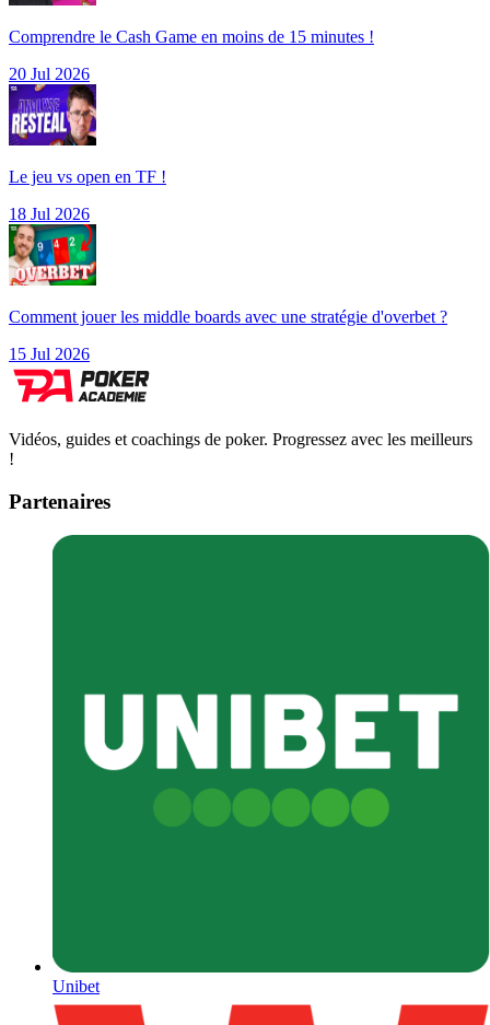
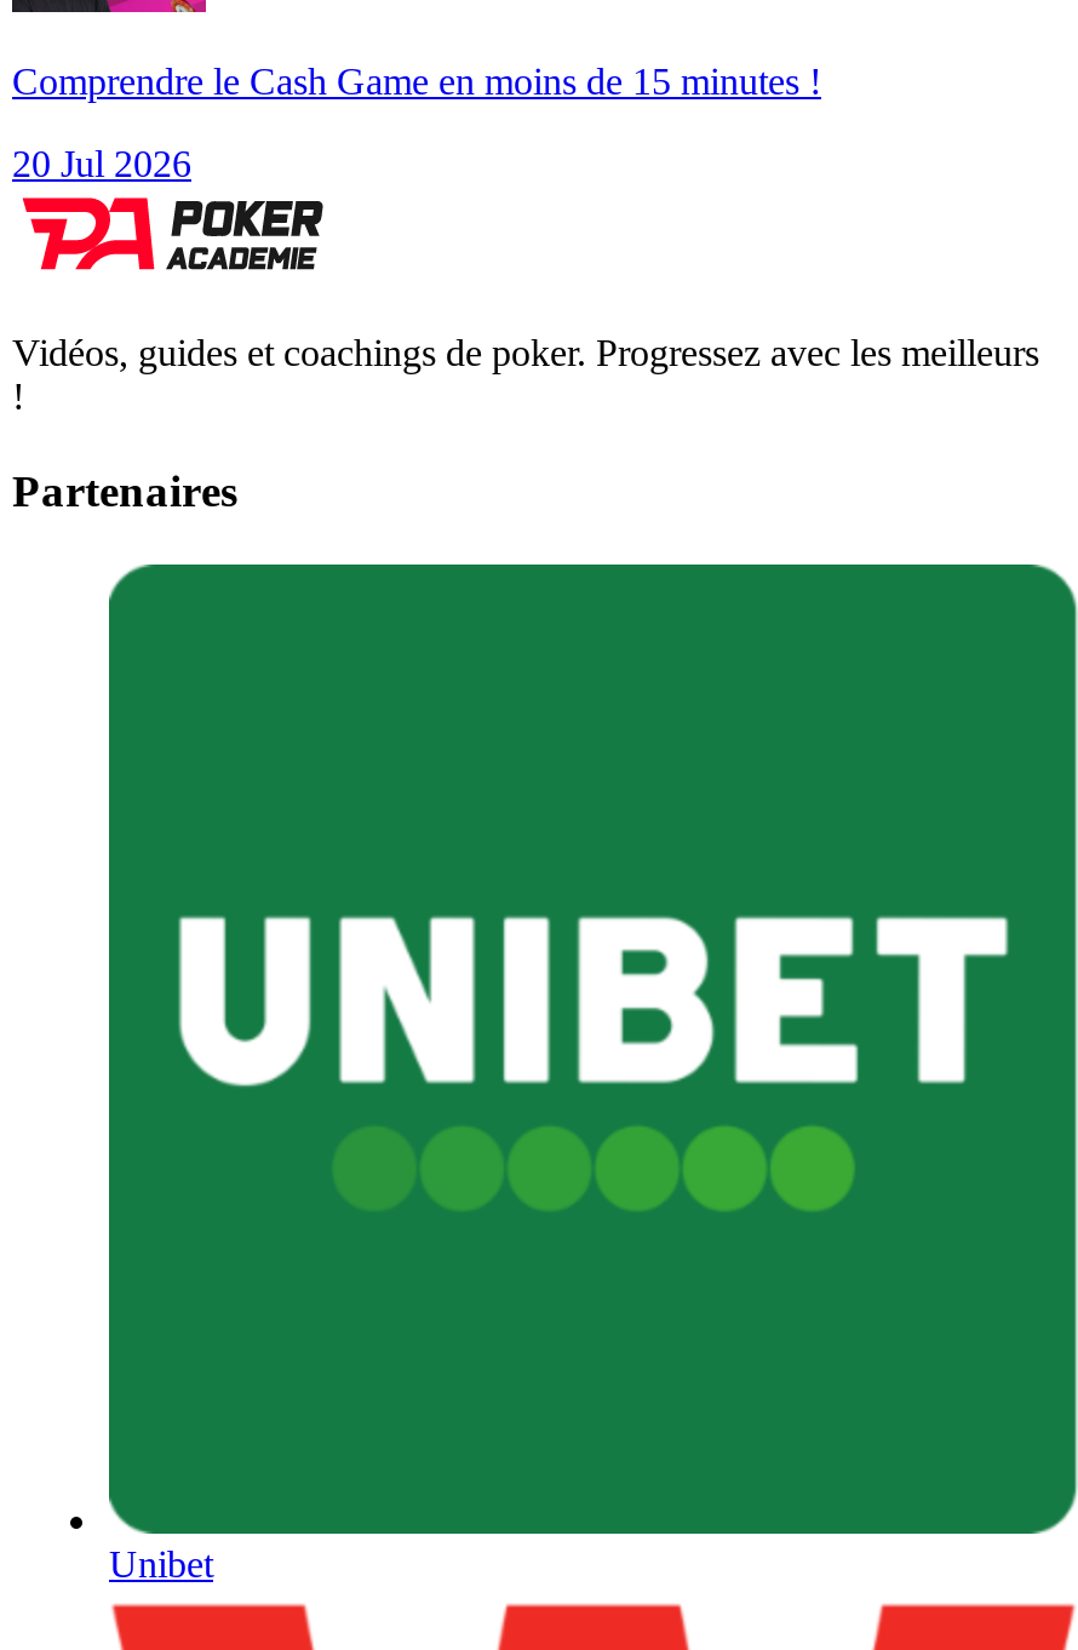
[8,83,166,223] [image] | Le jeu vs open en TF ! | 18 Jul 2026 -> none
[9,232,447,363] [image] | Comment jouer les middle boards avec une stratégie d'overbet ? | 15 Jul 2026 -> none

